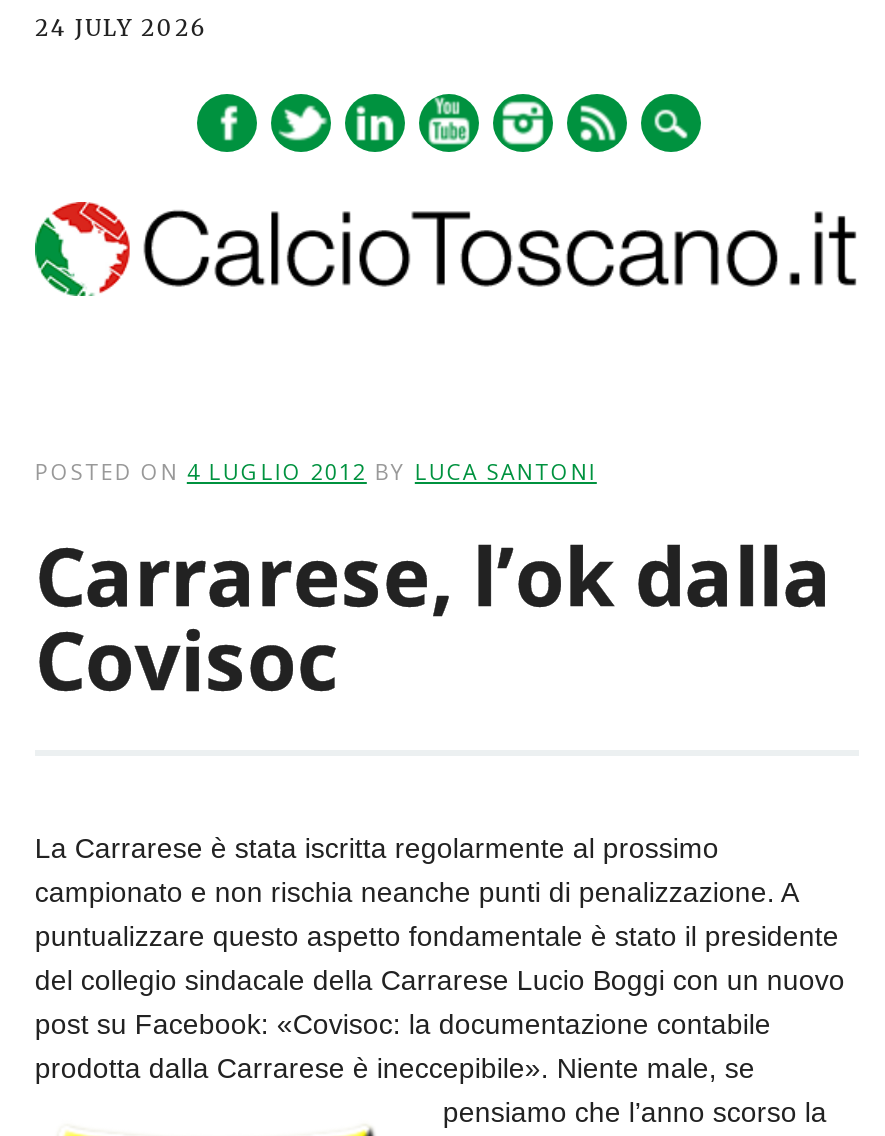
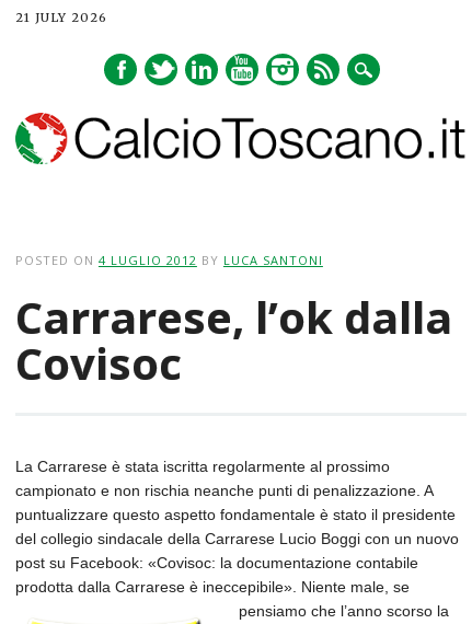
[35,14,207,42] 24 JULY 2026 -> [15,10,107,25] 21 JULY 2026

